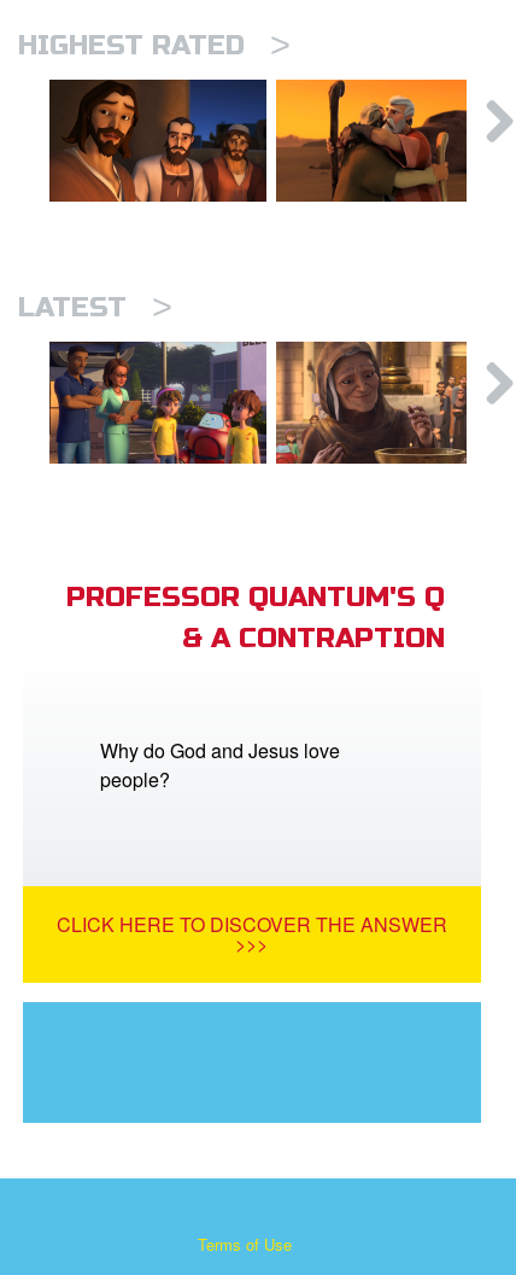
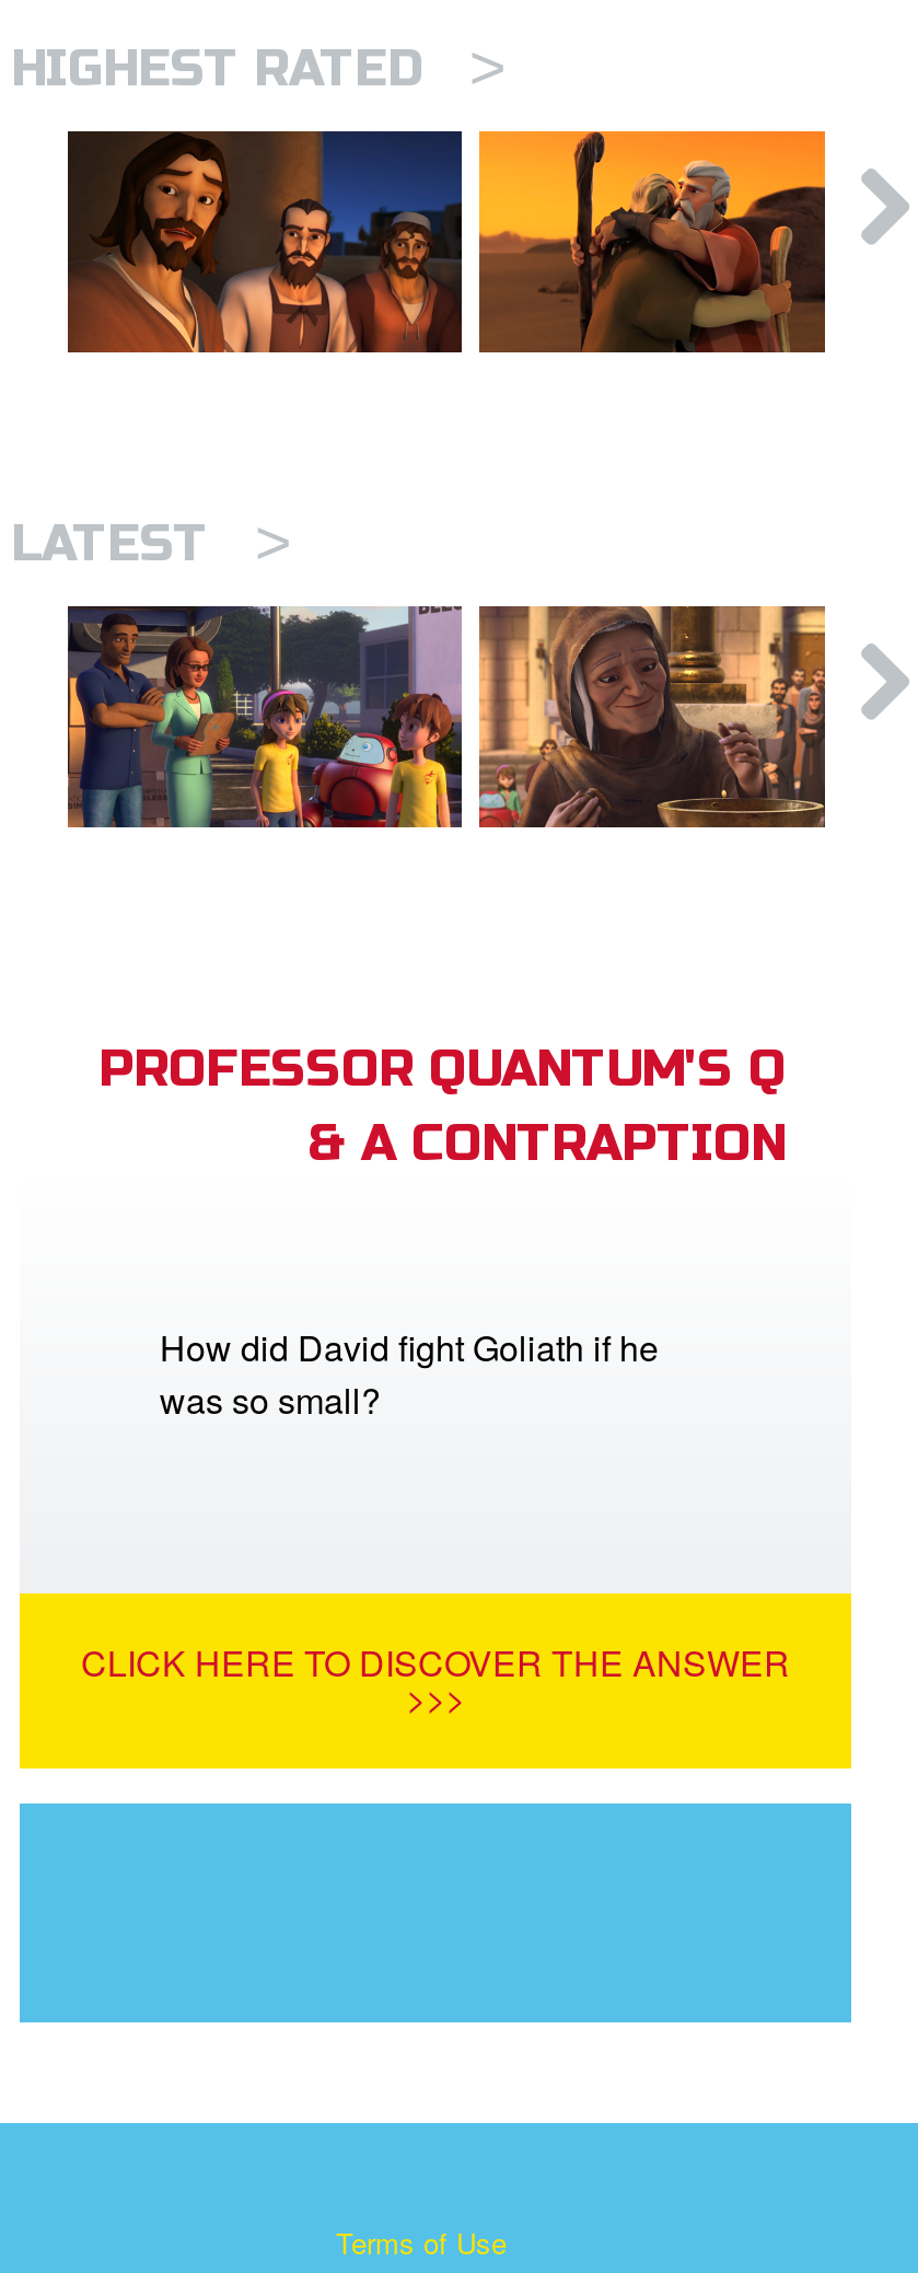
[100,736,340,793] Why do God and Jesus love | people? -> [160,1322,659,1424] How did David fight Goliath if he | was so small?

